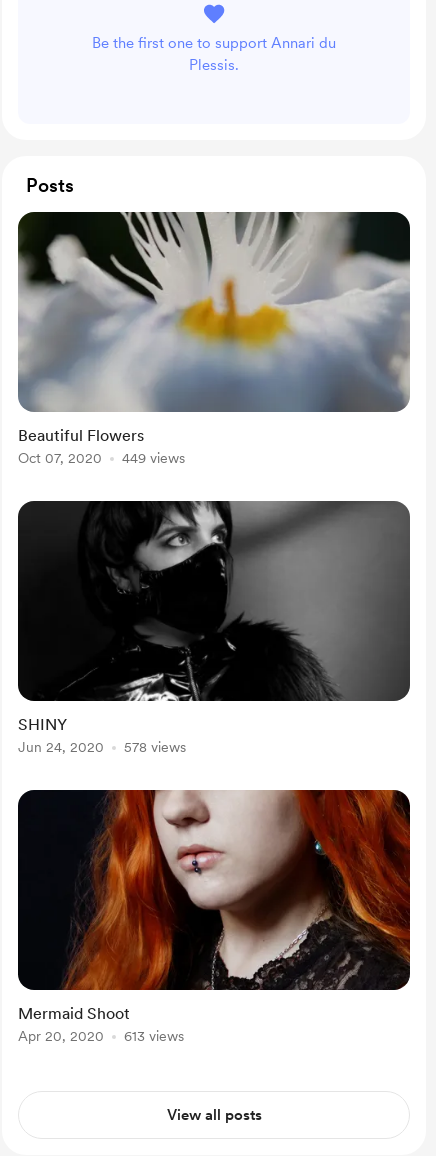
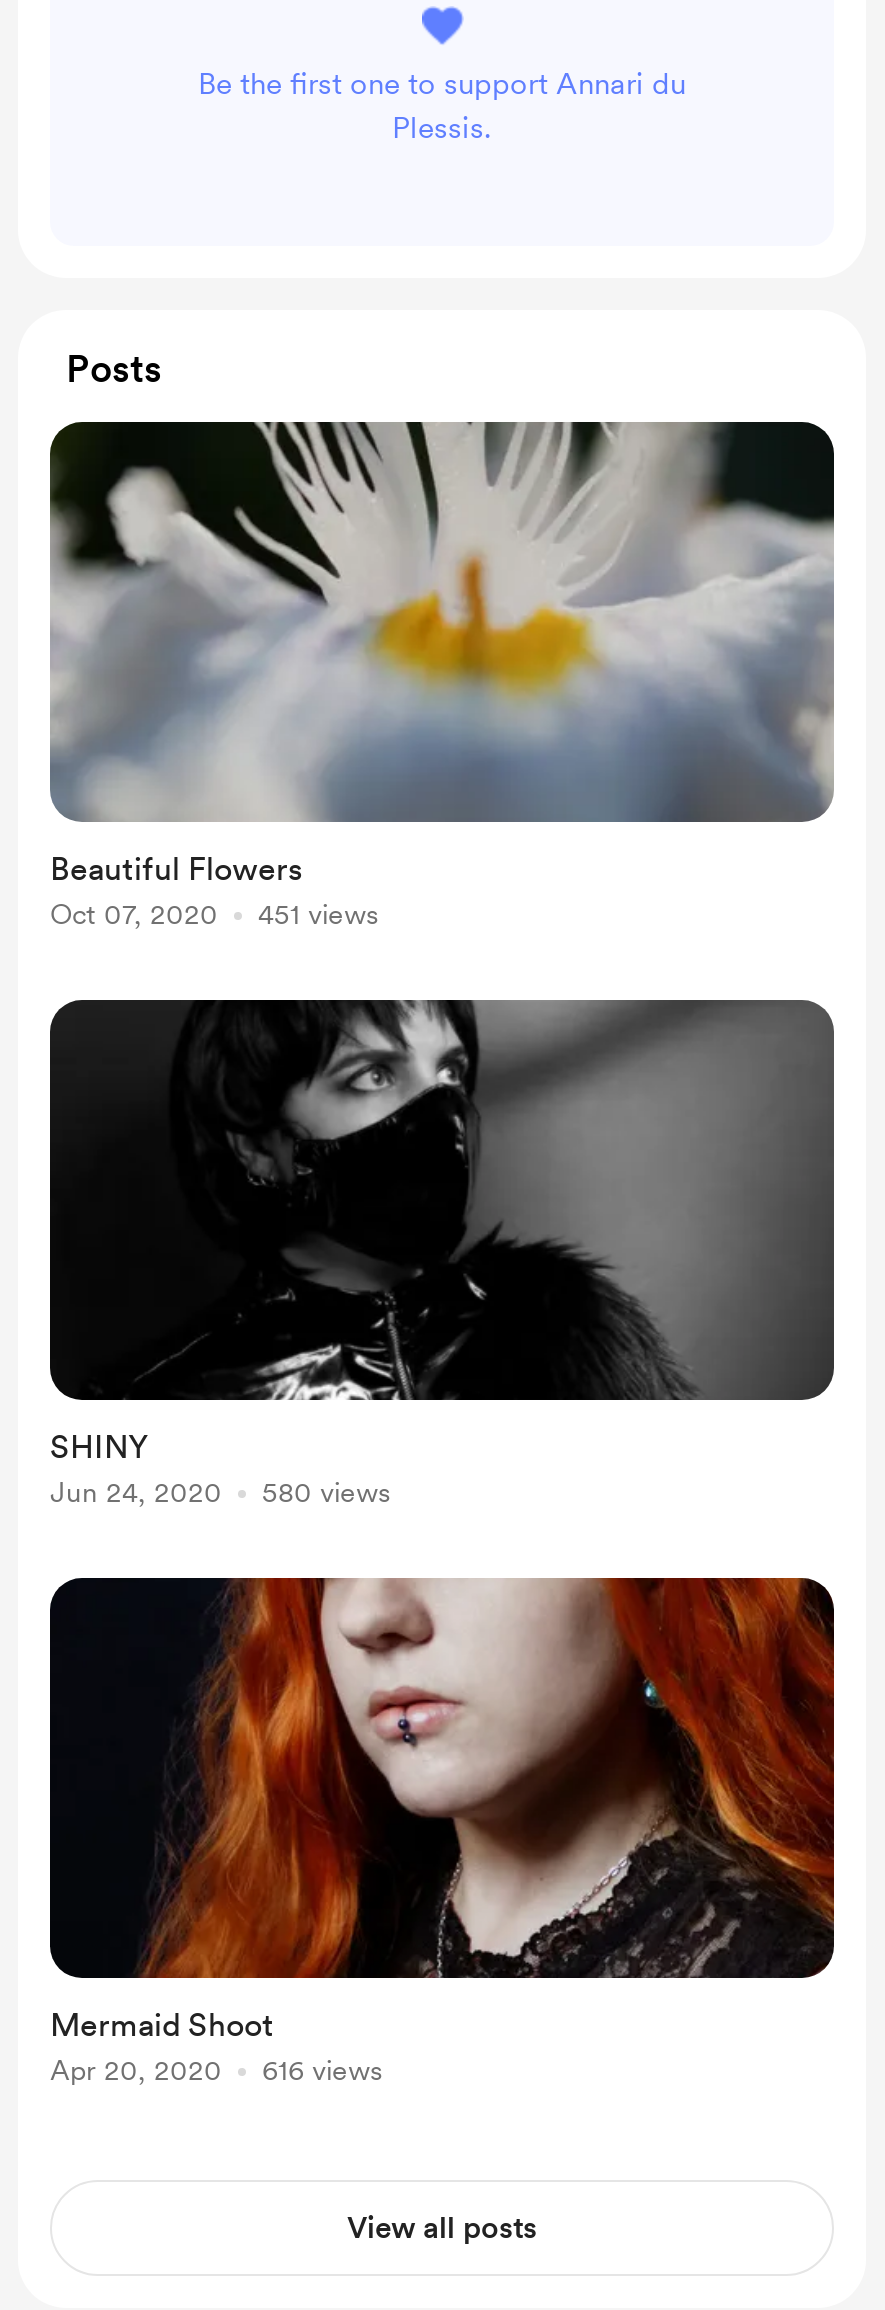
[18,450,185,466] Oct 07, 2020 449 views -> [50,898,378,930] Oct 07, 2020 451 views
[18,739,186,755] Jun 24, 2020 578 views -> [50,1476,390,1508] Jun 24, 2020 580 views
[18,1028,184,1044] Apr 20, 2020 613 views -> [50,2054,382,2086] Apr 20, 2020 616 views

